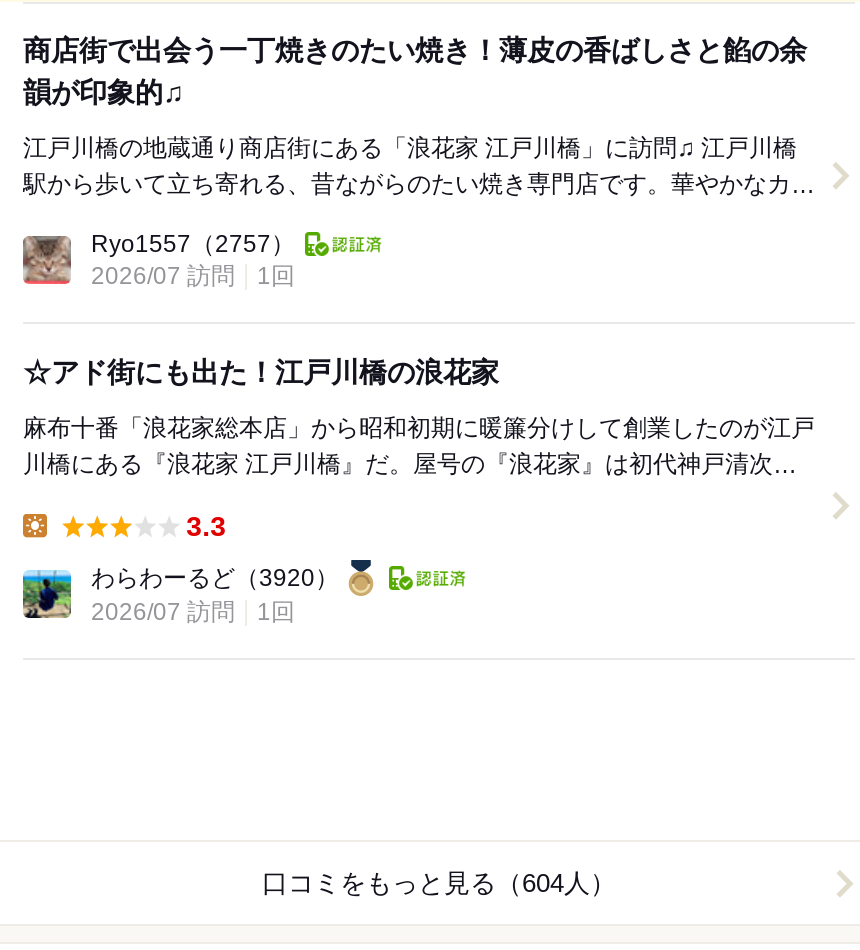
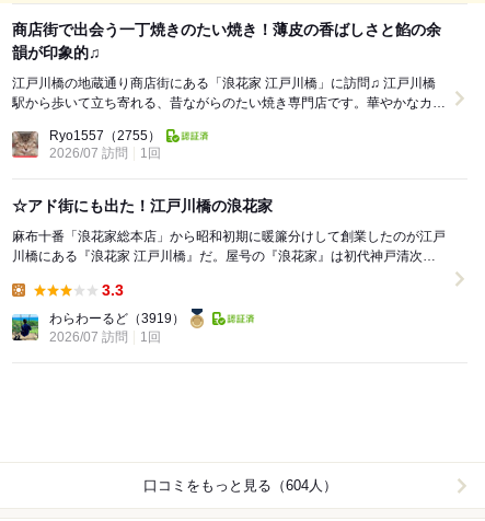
[91,231,295,259] Ryo1557（2757） -> [49,128,161,144] Ryo1557（2755）
[91,565,339,593] わらわーるど（3920） -> [49,311,185,327] わらわーるど（3919）

